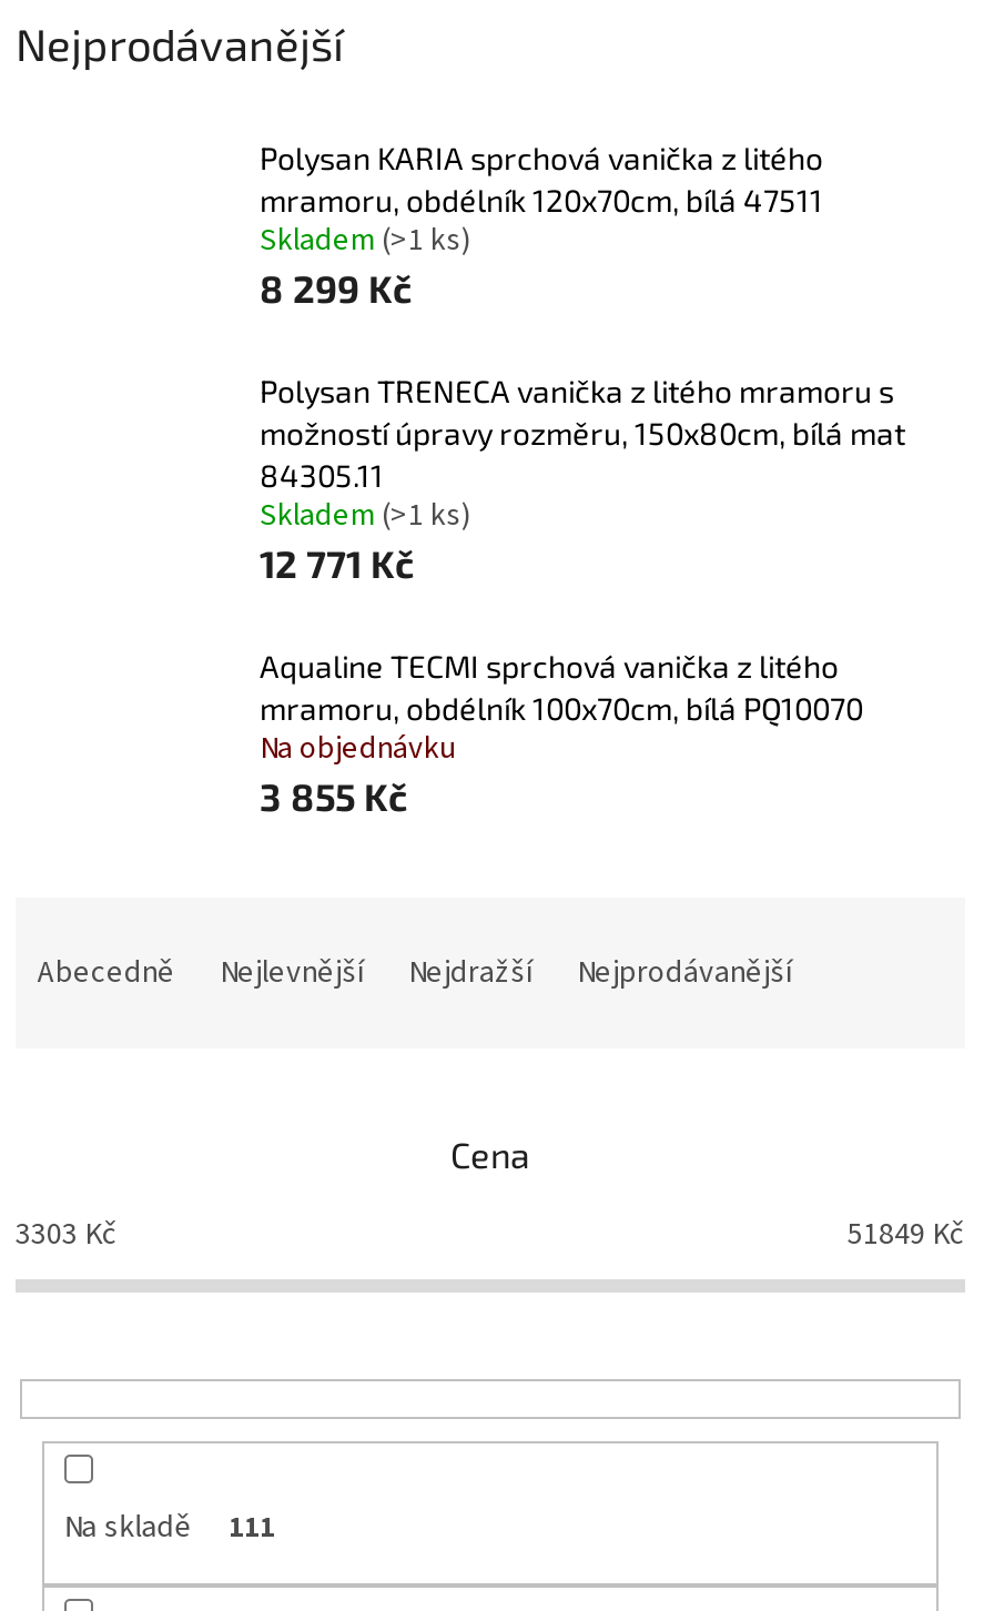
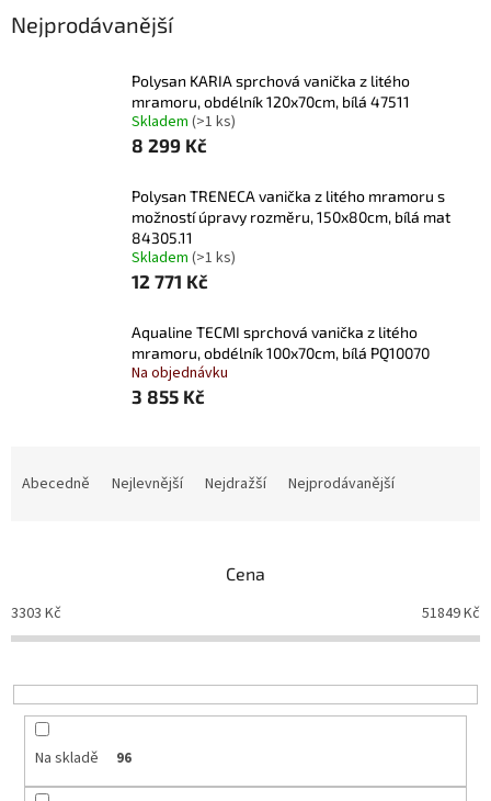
[228,1507,275,1547] 111 -> [116,748,131,768] 96

